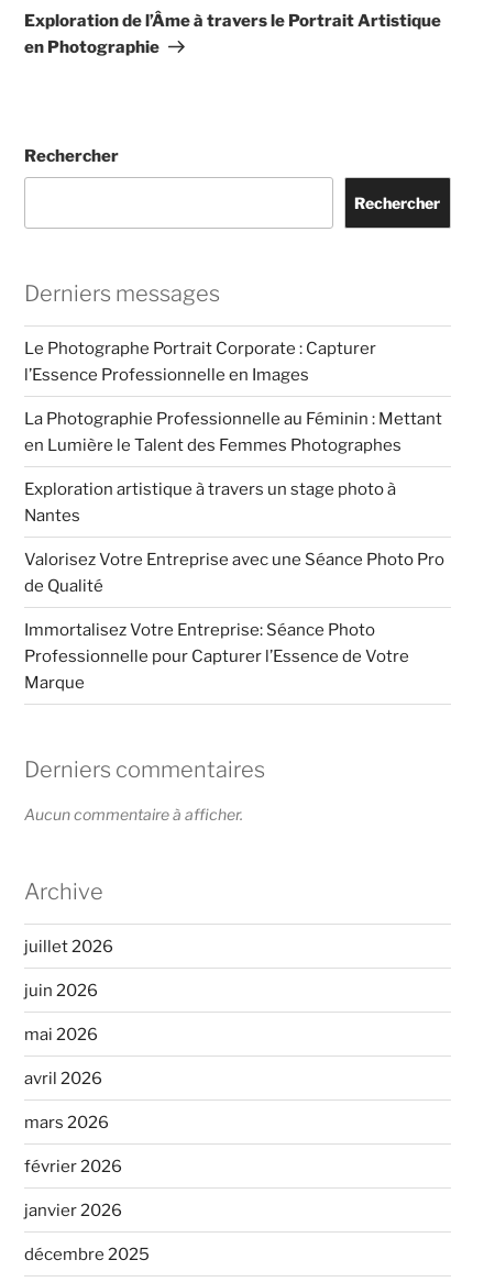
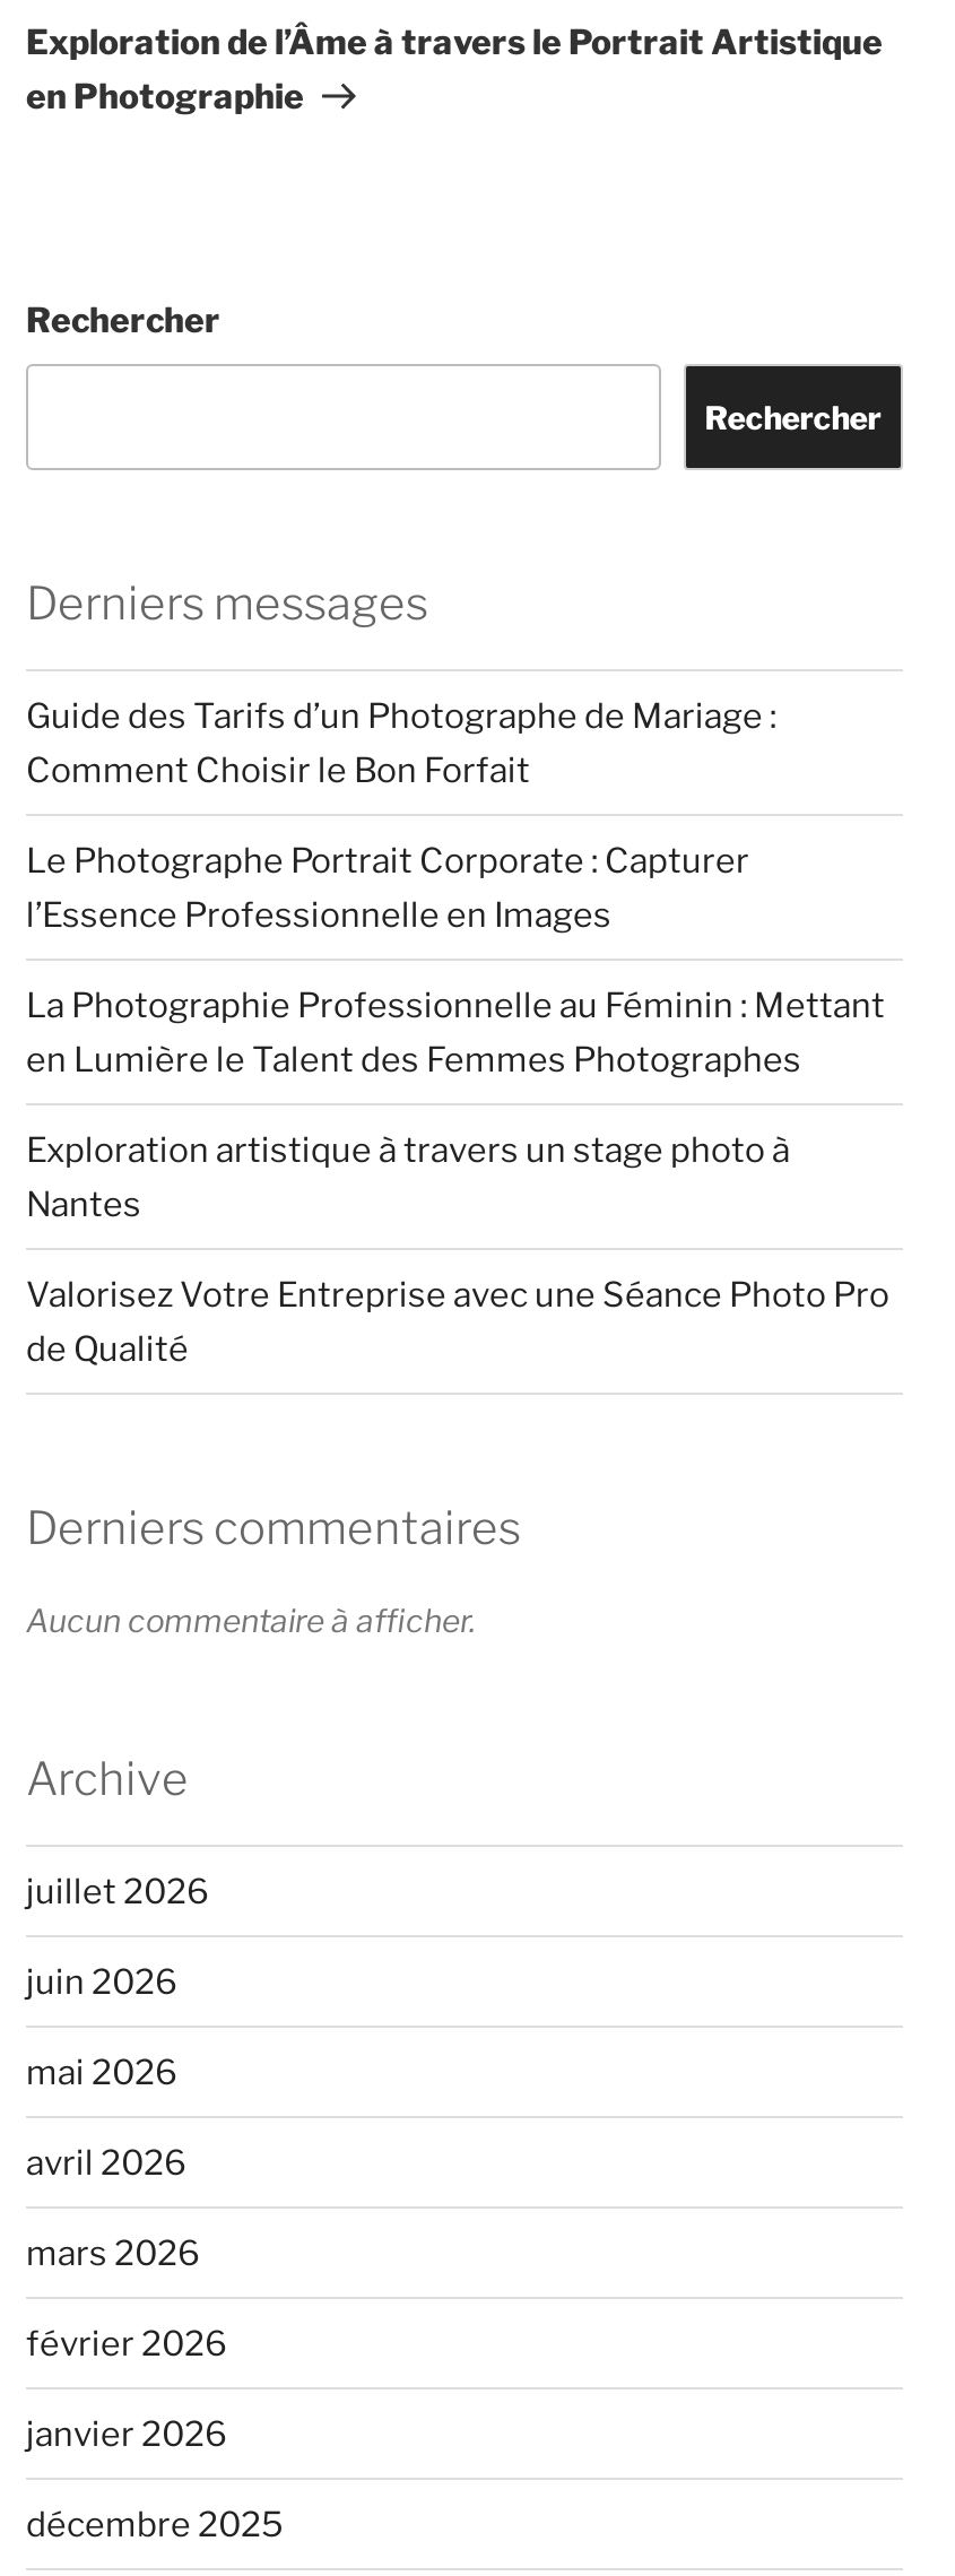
none -> [26,696,776,791] Guide des Tarifs d’un Photographe de Mariage : | Comment Choisir le Bon Forfait
moved [24,338,444,596] -> [26,841,889,1369]: Le Photographe Portrait Corporate : Capturer | l’Essence Professionnelle en Images | La Photographie Professionnelle au Féminin : Mettant | en Lumière le Talent des Femmes Photographes | Exploration artistique à travers un stage photo à | Nantes | Valorisez Votre Entreprise avec une Séance Photo Pro | de Qualité
[24,620,409,692] Immortalisez Votre Entreprise: Séance Photo | Professionnelle pour Capturer l’Essence de Votre | Marque -> none

